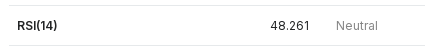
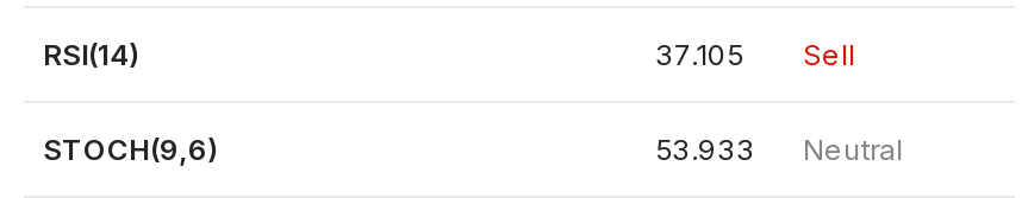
[270,18,309,33] 48.261 -> [43,36,855,167] 37.105 | Sell | STOCH(9,6) | 53.933

